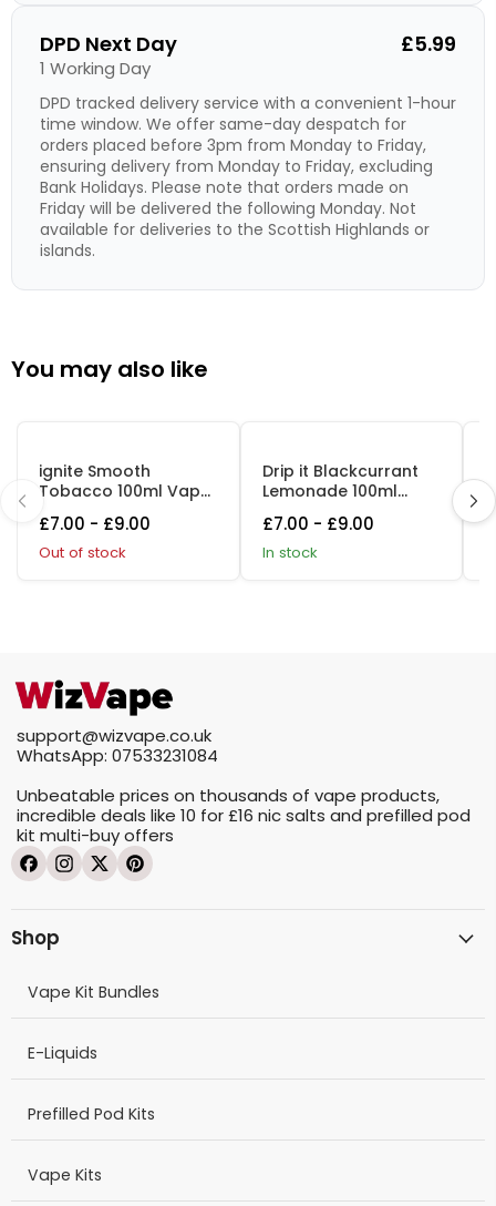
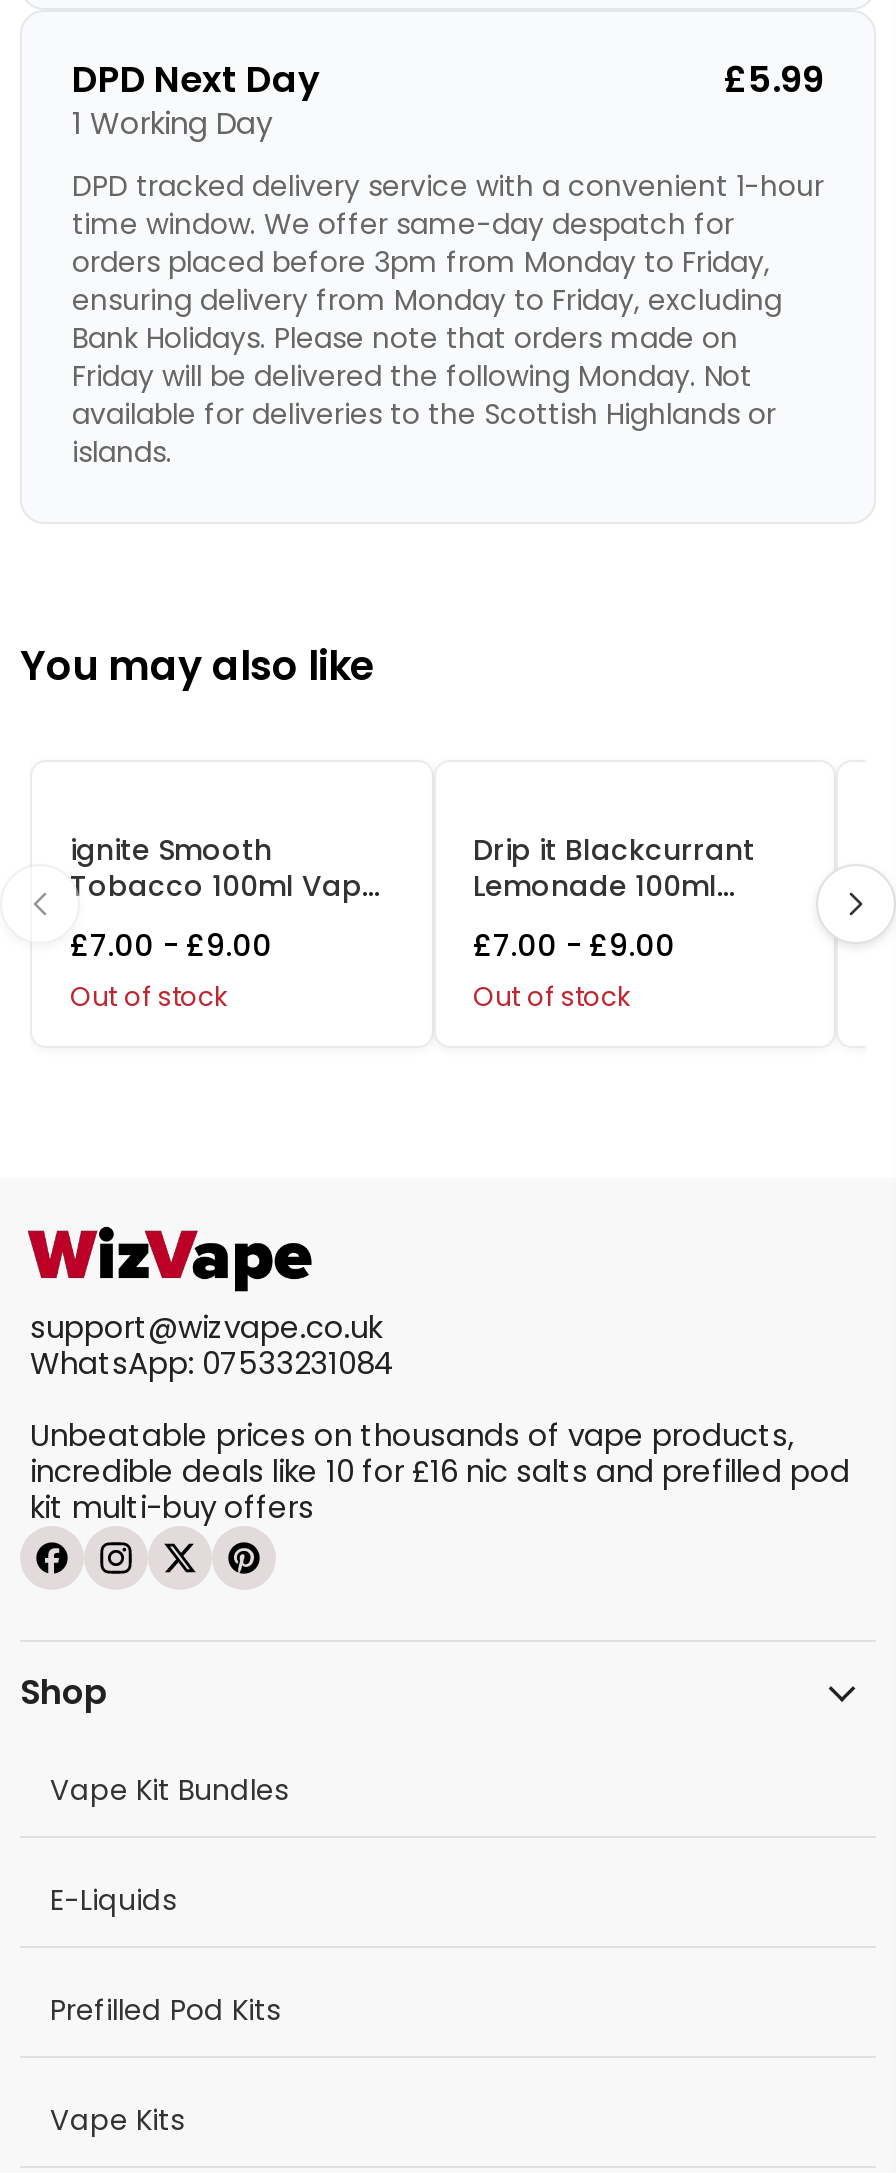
[265,542,317,563] in stock -> [473,978,631,1016] Out of stock

